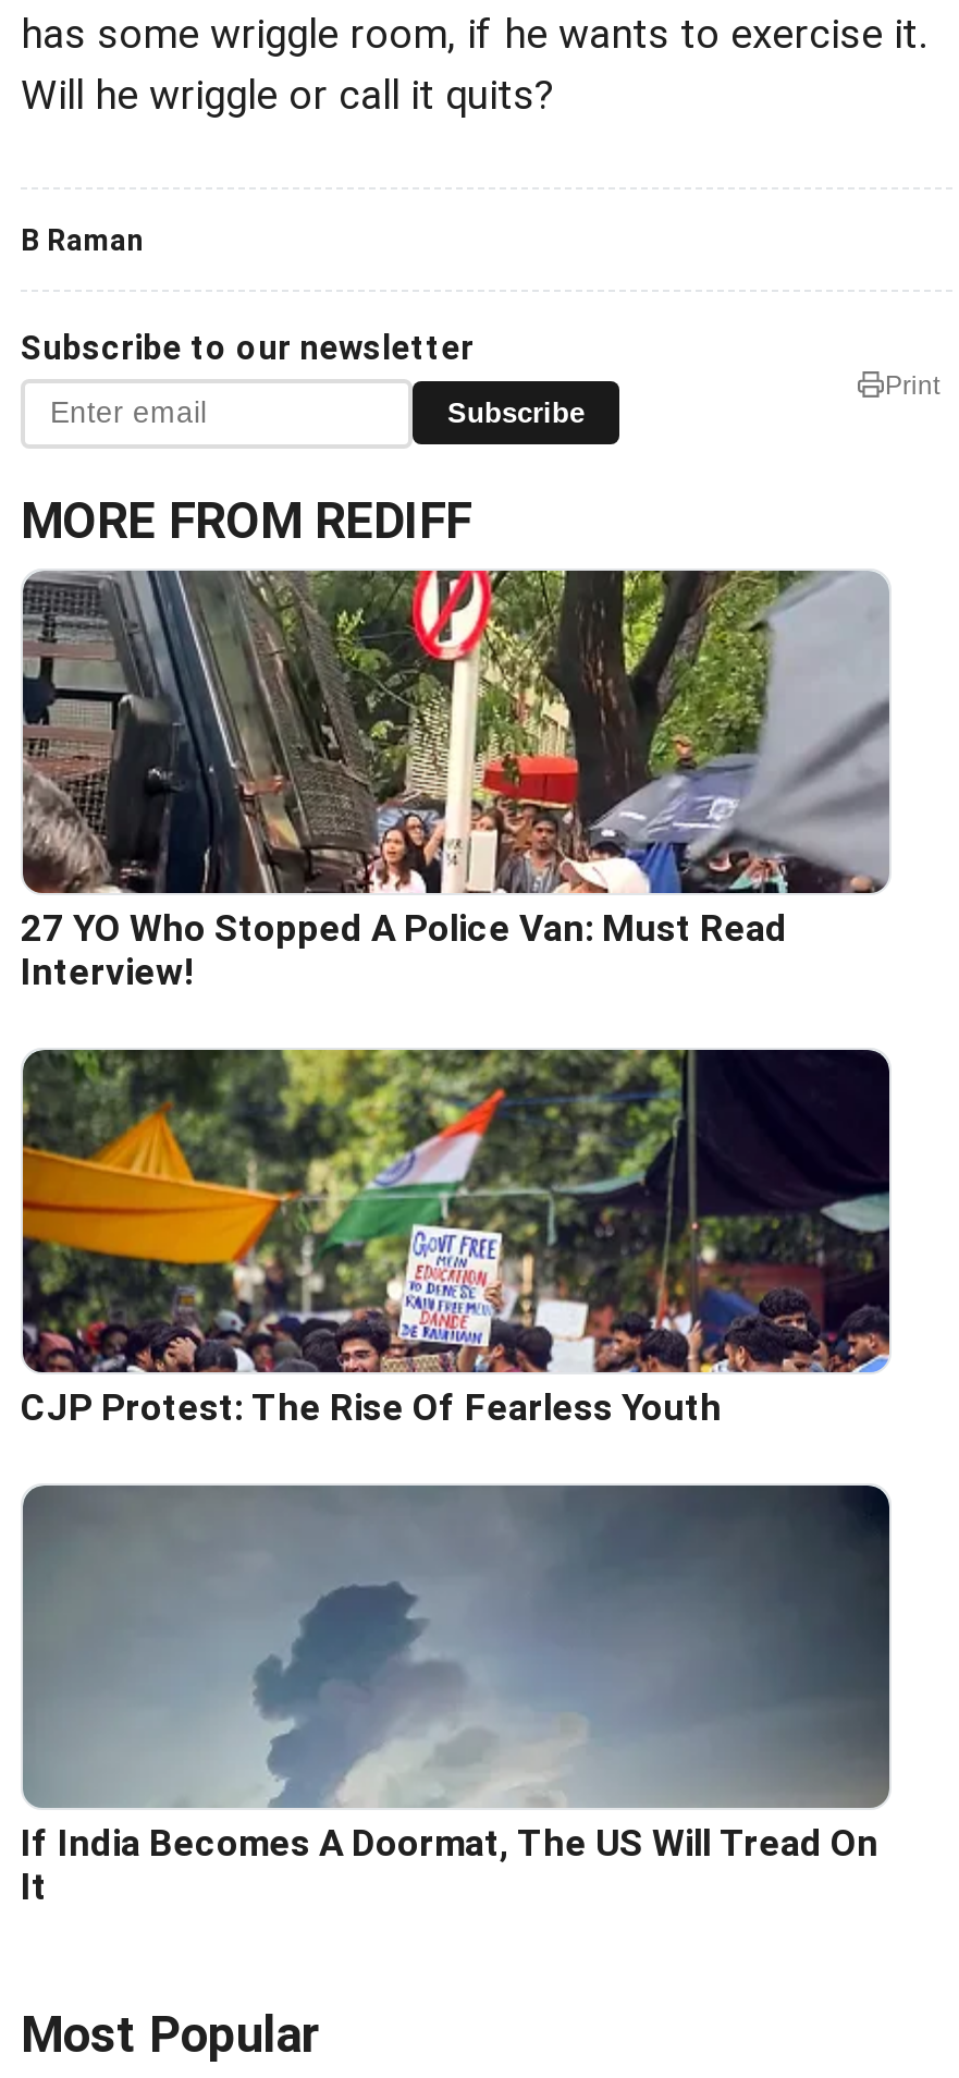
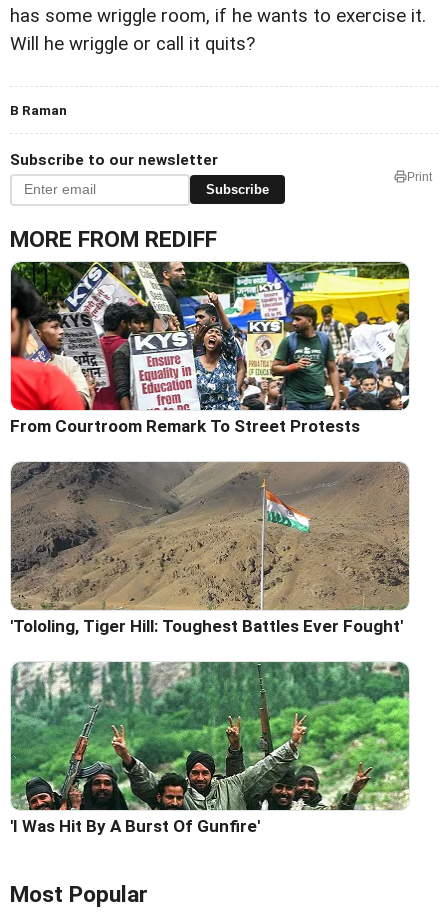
[21,569,892,993] [image] | 27 YO Who Stopped A Police Van: Must Read | Interview! -> [10,261,410,436] [image] | From Courtroom Remark To Street Protests
[21,1048,892,1428] [image] | CJP Protest: The Rise Of Fearless Youth -> [10,461,410,636] [image] | 'Tololing, Tiger Hill: Toughest Battles Ever Fought'
[21,1488,892,1907] [image] | If India Becomes A Doormat, The US Will Tread On | It -> [10,661,410,836] [image] | 'I Was Hit By A Burst Of Gunfire'

